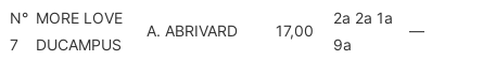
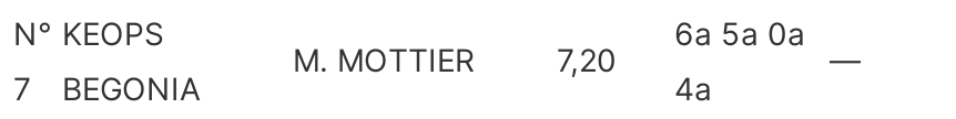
[36,8,123,26] MORE LOVE -> [62,13,164,51] KEOPS
[333,8,393,26] 2a 2a 1a -> [674,13,805,51] 6a 5a 0a
[147,21,314,39] A. ABRIVARD | 17,00 -> [293,40,617,77] M. MOTTIER | 7,20
[36,35,122,53] DUCAMPUS -> [62,69,200,106] BEGONIA
[333,35,352,53] 9a -> [674,69,712,106] 4a

